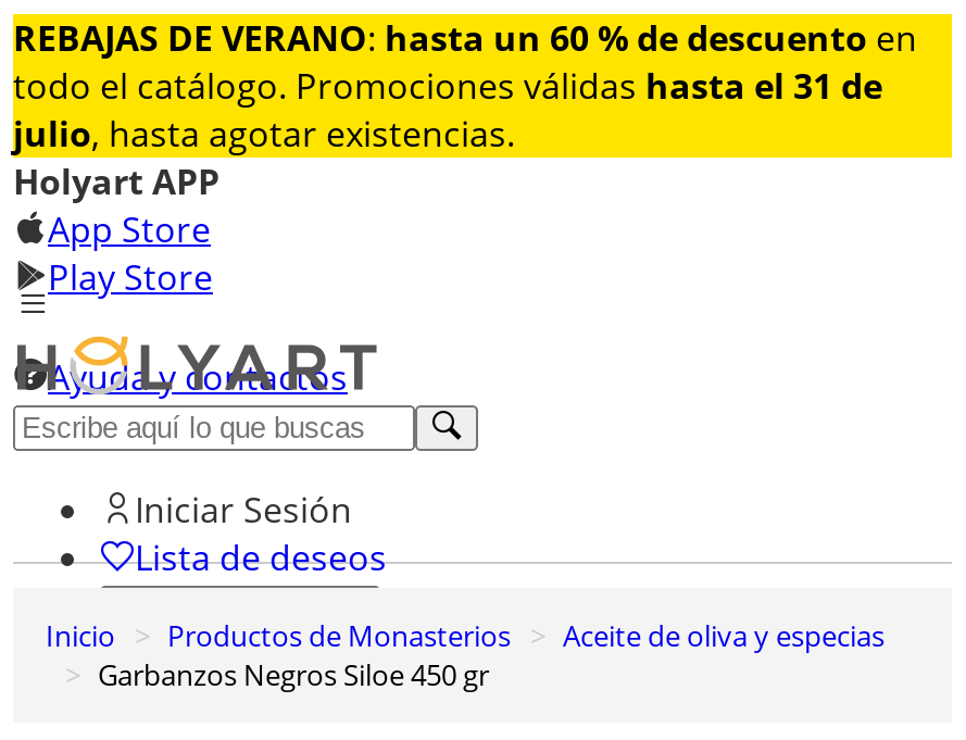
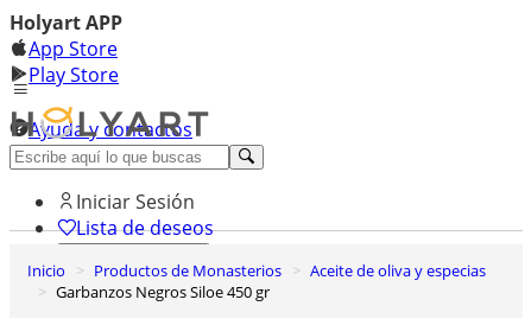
[13,12,954,160] [image] | REBAJAS DE VERANO: hasta un 60 % de descuento en | todo el catálogo. Promociones válidas hasta el 31 de | julio, hasta agotar existencias. -> none

